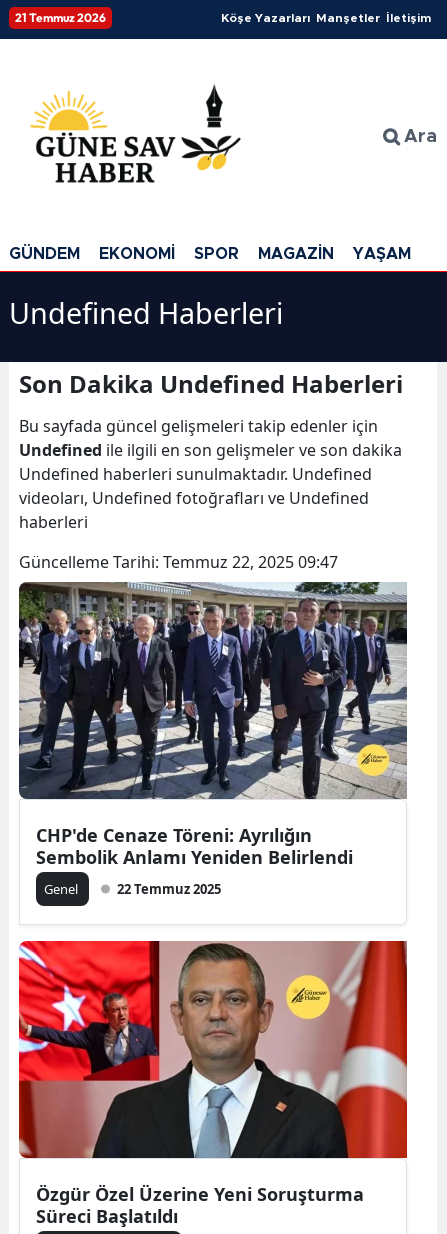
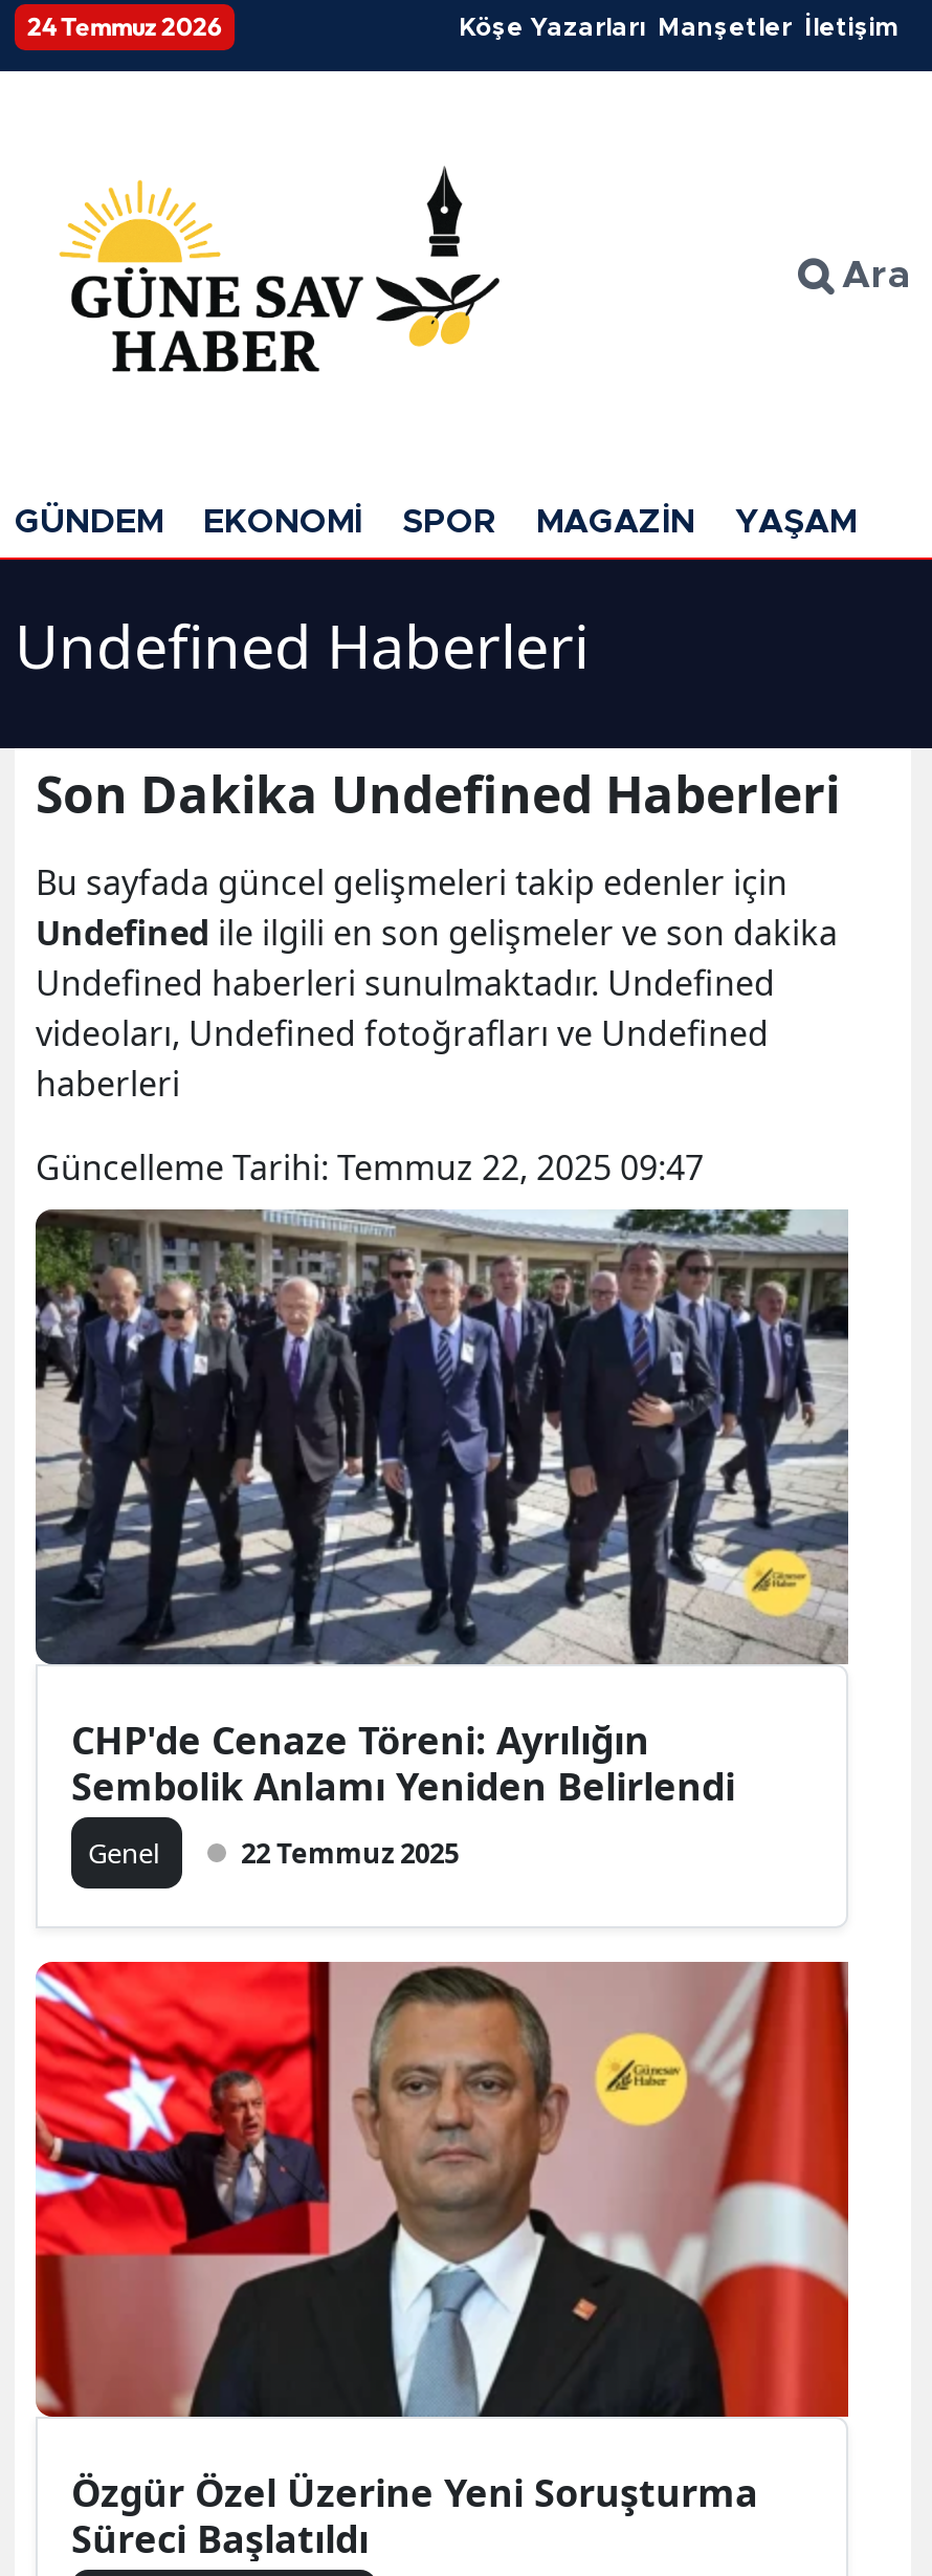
[15,10,106,25] 21 Temmuz 2026 -> [27,10,222,42] 24 Temmuz 2026

